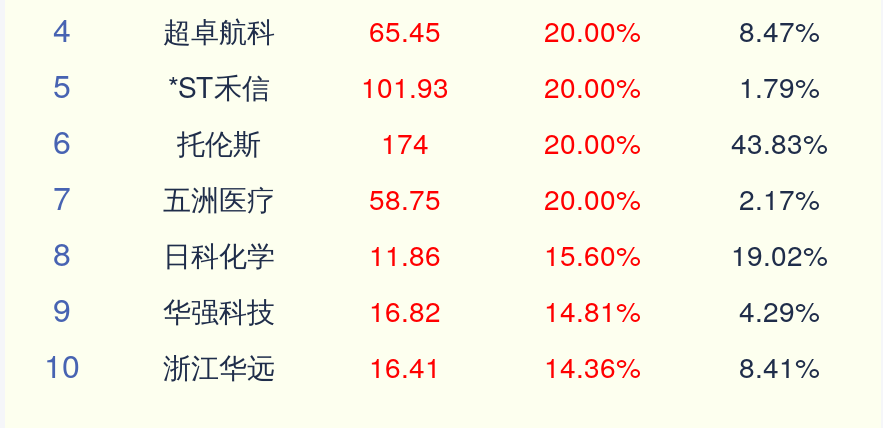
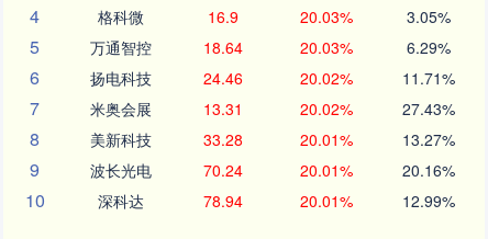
[163,10,819,50] 超卓航科 | 65.45 | 20.00% | 8.47% -> [98,5,451,27] 格科微 | 16.9 | 20.03% | 3.05%
[168,66,819,106] *ST禾信 | 101.93 | 20.00% | 1.79% -> [90,36,451,58] 万通智控 | 18.64 | 20.03% | 6.29%
[177,122,827,162] 托伦斯 | 174 | 20.00% | 43.83% -> [90,67,455,89] 扬电科技 | 24.46 | 20.02% | 11.71%
[163,178,819,218] 五洲医疗 | 58.75 | 20.00% | 2.17% -> [90,97,455,119] 米奥会展 | 13.31 | 20.02% | 27.43%
[163,234,827,274] 日科化学 | 11.86 | 15.60% | 19.02% -> [90,128,455,150] 美新科技 | 33.28 | 20.01% | 13.27%
[163,290,819,330] 华强科技 | 16.82 | 14.81% | 4.29% -> [90,159,455,181] 波长光电 | 70.24 | 20.01% | 20.16%
[163,346,819,386] 浙江华远 | 16.41 | 14.36% | 8.41% -> [98,189,455,211] 深科达 | 78.94 | 20.01% | 12.99%

